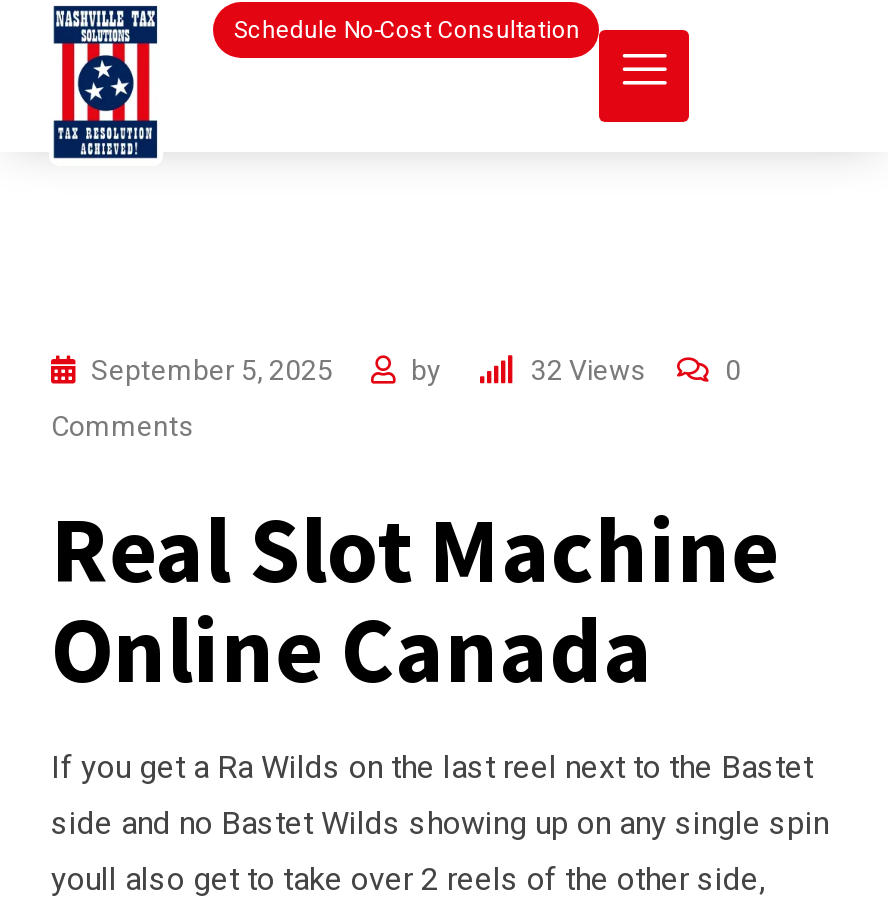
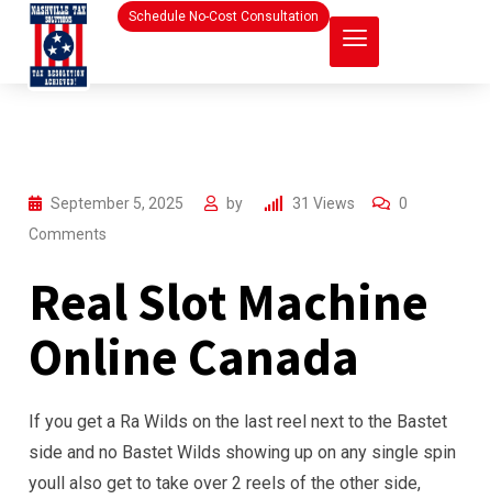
[531,354,645,386] 32 Views -> [292,195,355,212] 31 Views

